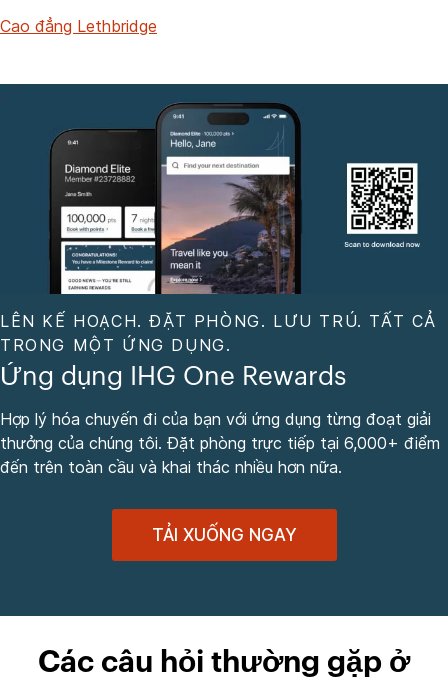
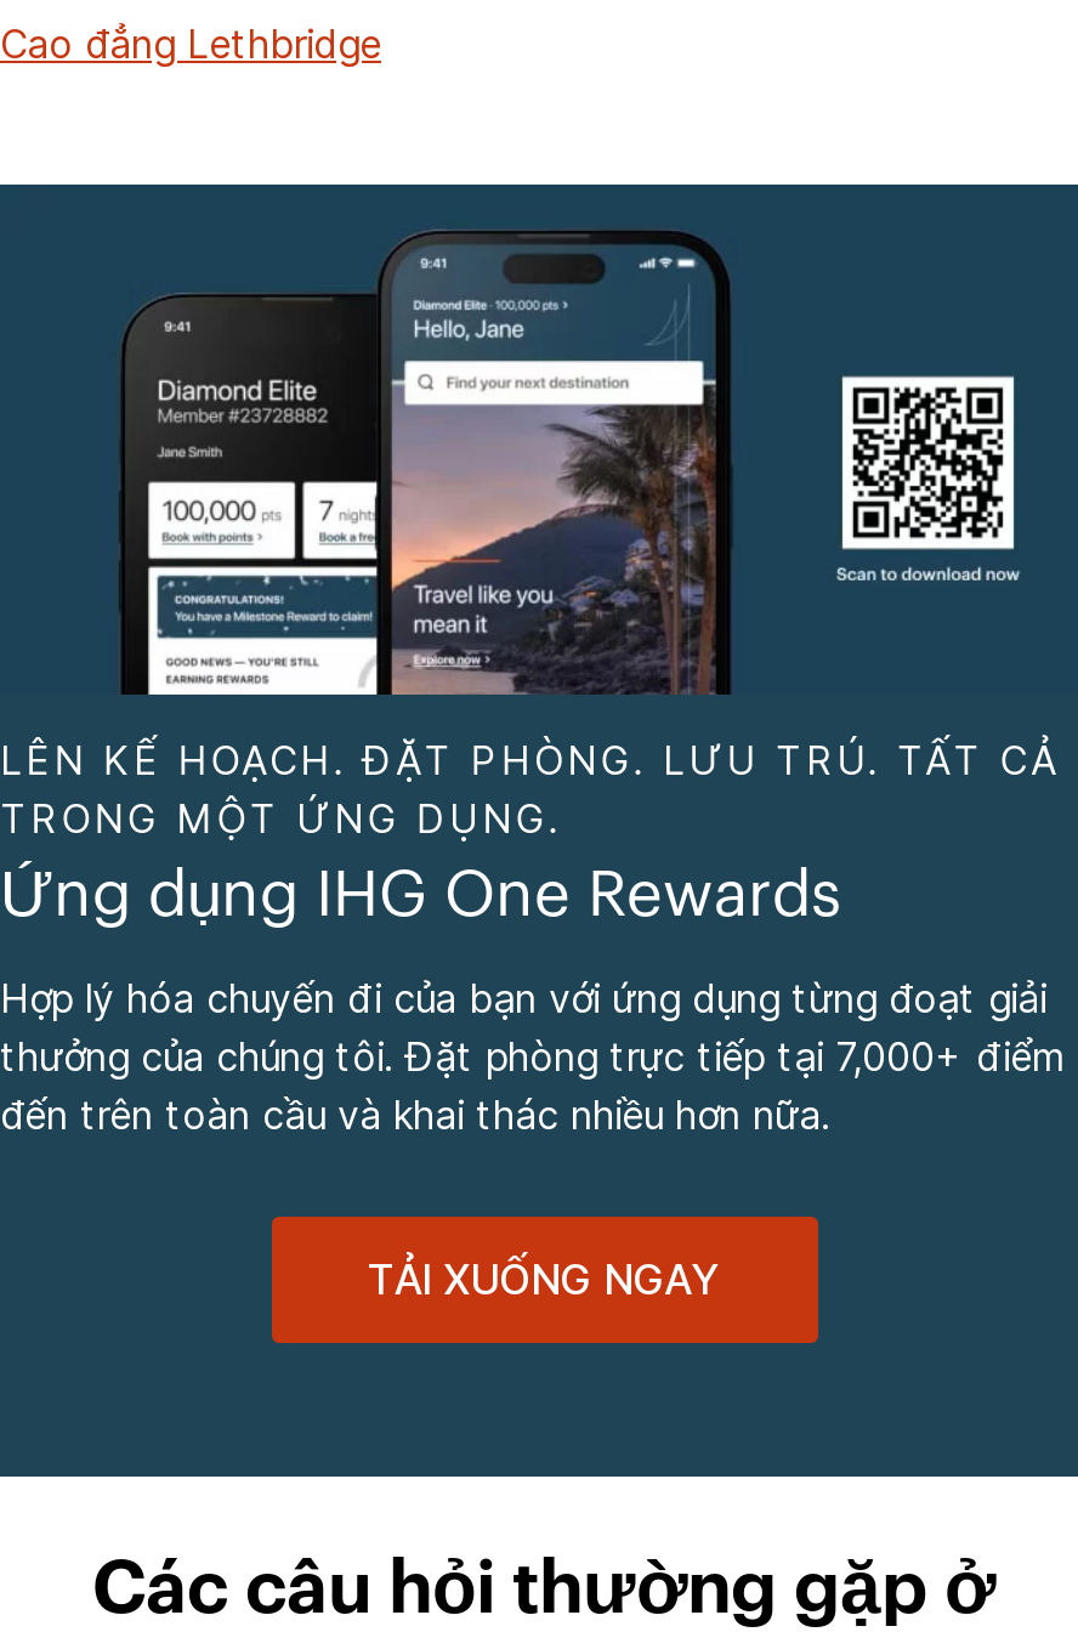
[0,433,440,453] thưởng của chúng tôi. Đặt phòng trực tiếp tại 6,000+ điểm -> [0,1031,1063,1080] thưởng của chúng tôi. Đặt phòng trực tiếp tại 7,000+ điểm

